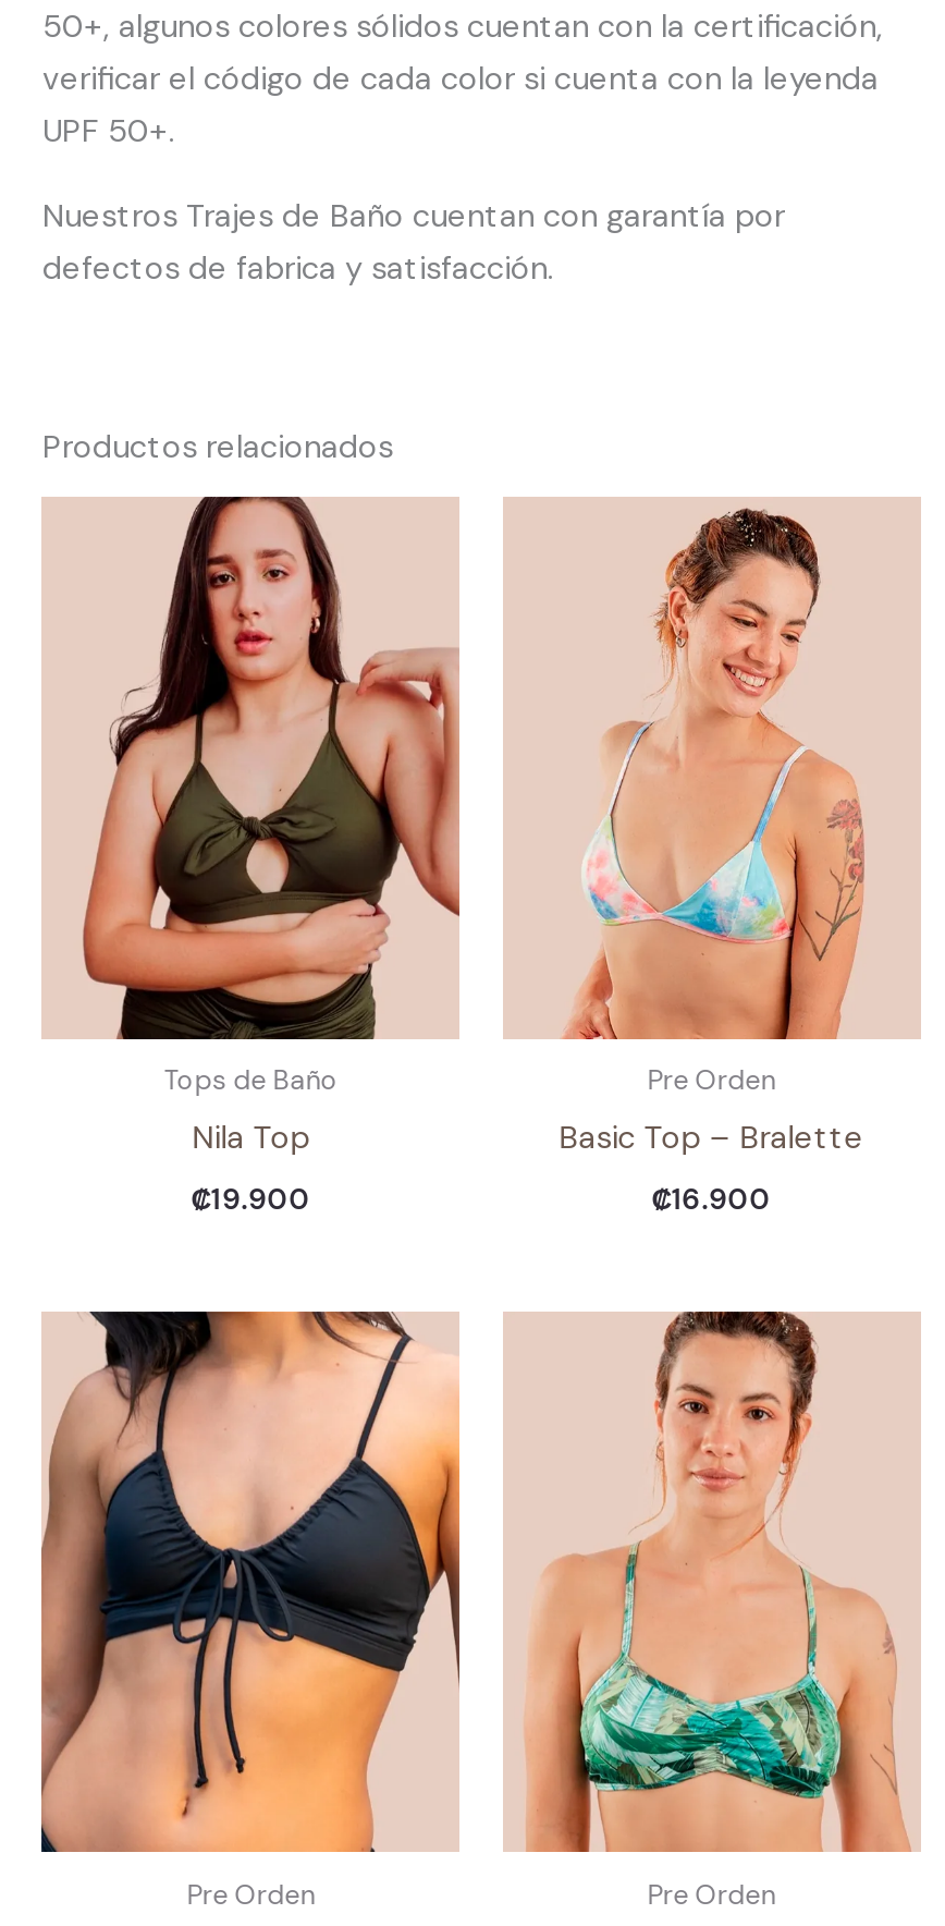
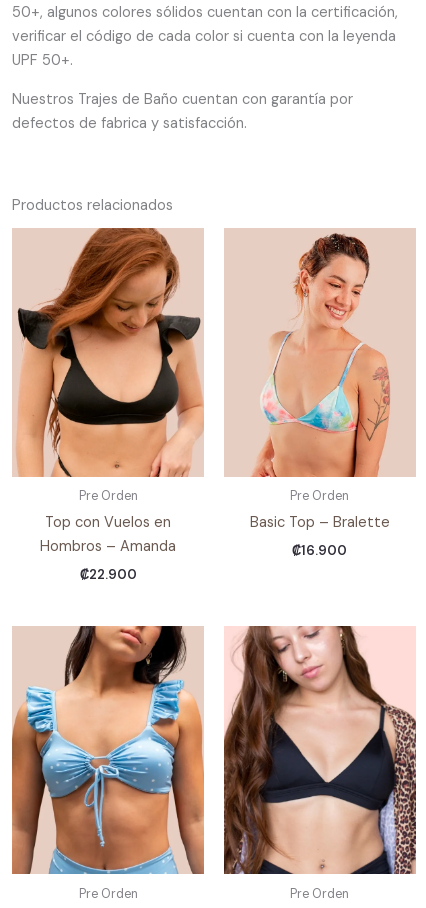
[52,495,459,1158] [image] | Tops de Baño | Nila Top -> [16,227,203,555] [image] | Pre Orden | Top con Vuelos en | Hombros – Amanda
[191,1180,311,1217] ₡19.900 -> [80,566,137,583] ₡22.900
[39,1309,459,1854] [image] -> [11,625,204,875] [image]
[503,1309,921,1854] [image] -> [223,625,417,875] [image]

